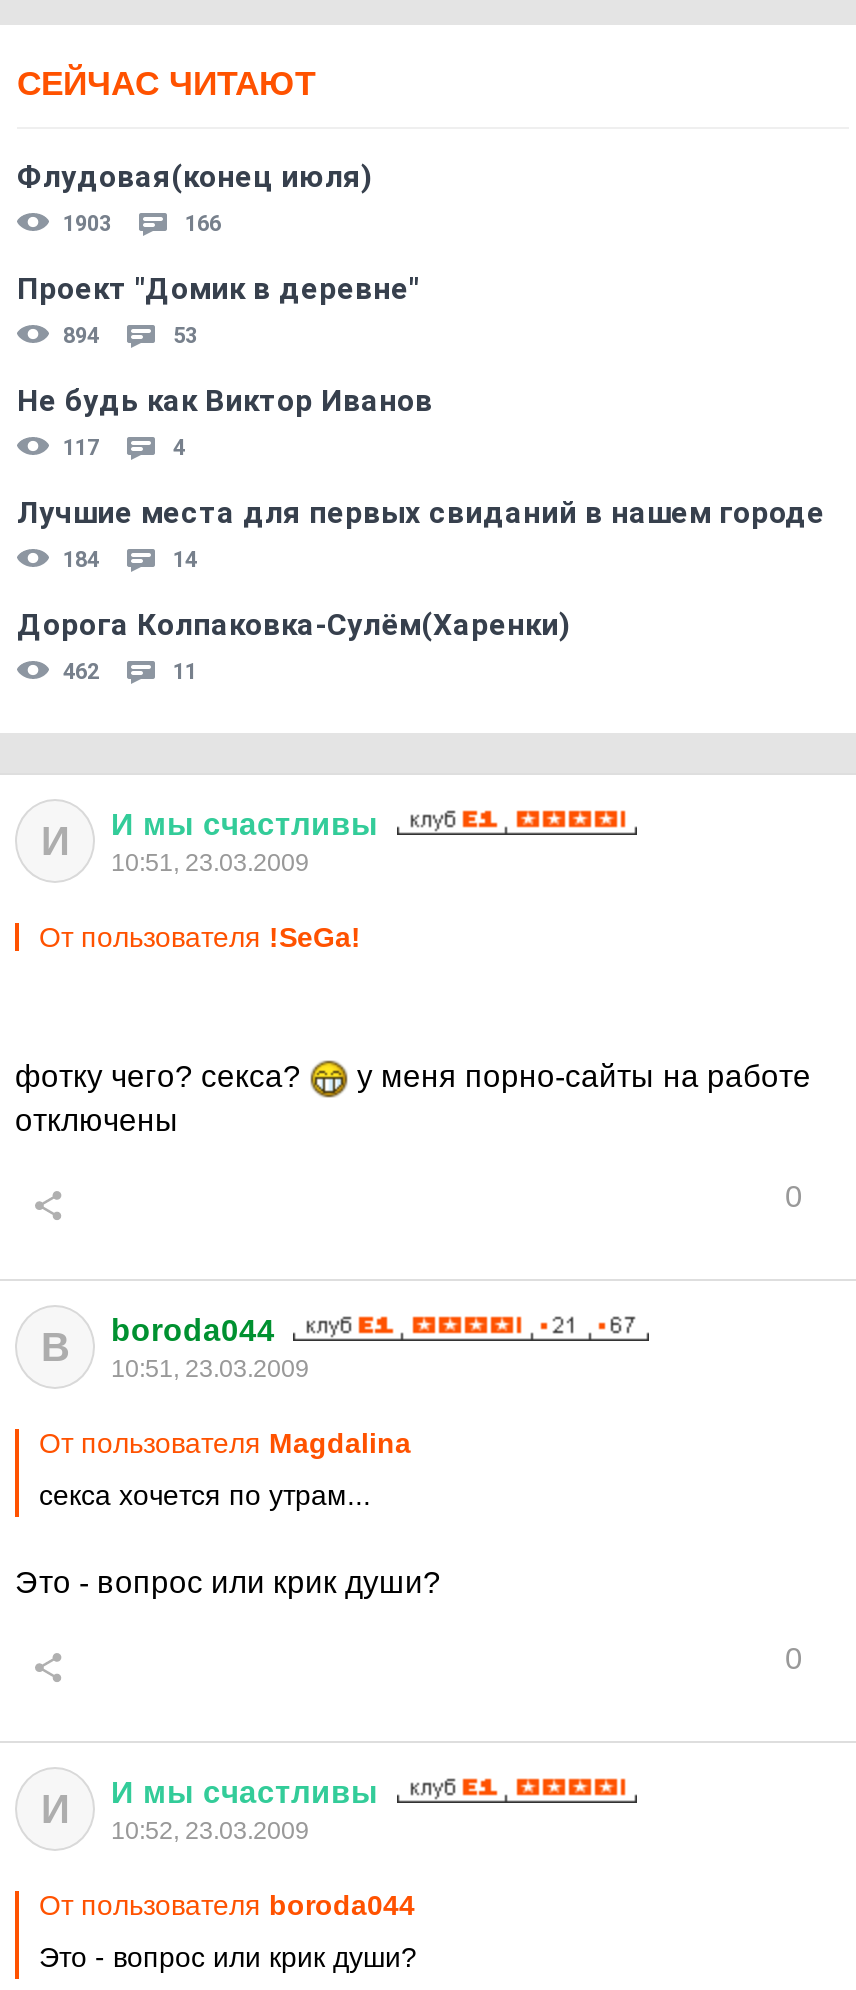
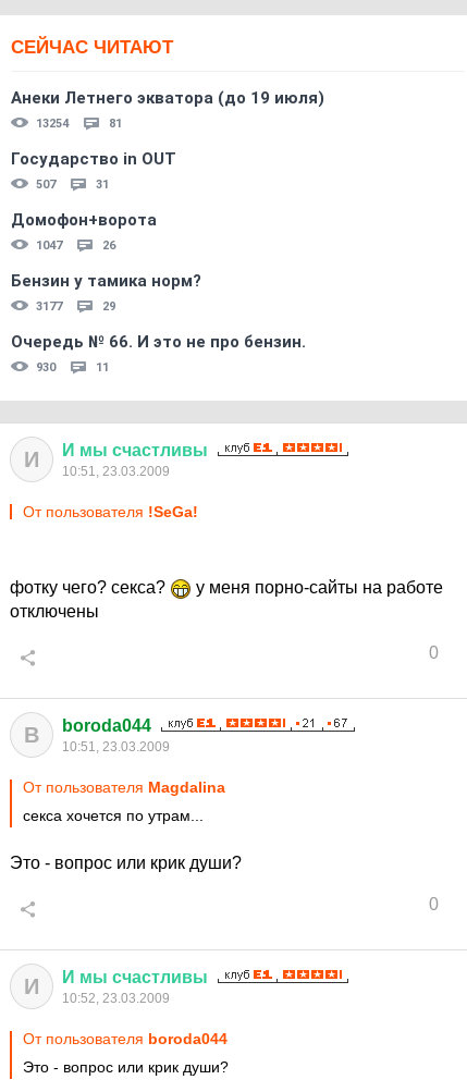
[17,159,373,237] Флудовая(конец июля) | 1903 | 166 -> [11,88,324,131] Анеки Летнего экватора (до 19 июля) | 13254 | 81
[17,271,419,349] Проект "Домик в деревне" | 894 | 53 -> [11,149,176,192] Государство in OUT | 507 | 31
[17,383,433,461] Не будь как Виктор Иванов | 117 | 4 -> [11,210,157,253] Домофон+ворота | 1047 | 26
[17,495,825,573] Лучшие места для первых свиданий в нашем городе | 184 | 14 -> [11,271,201,314] Бензин у тамика норм? | 3177 | 29
[17,607,571,685] Дорога Колпаковка-Сулём(Харенки) | 462 -> [11,332,306,375] Очередь № 66. И это не про бензин. | 930

